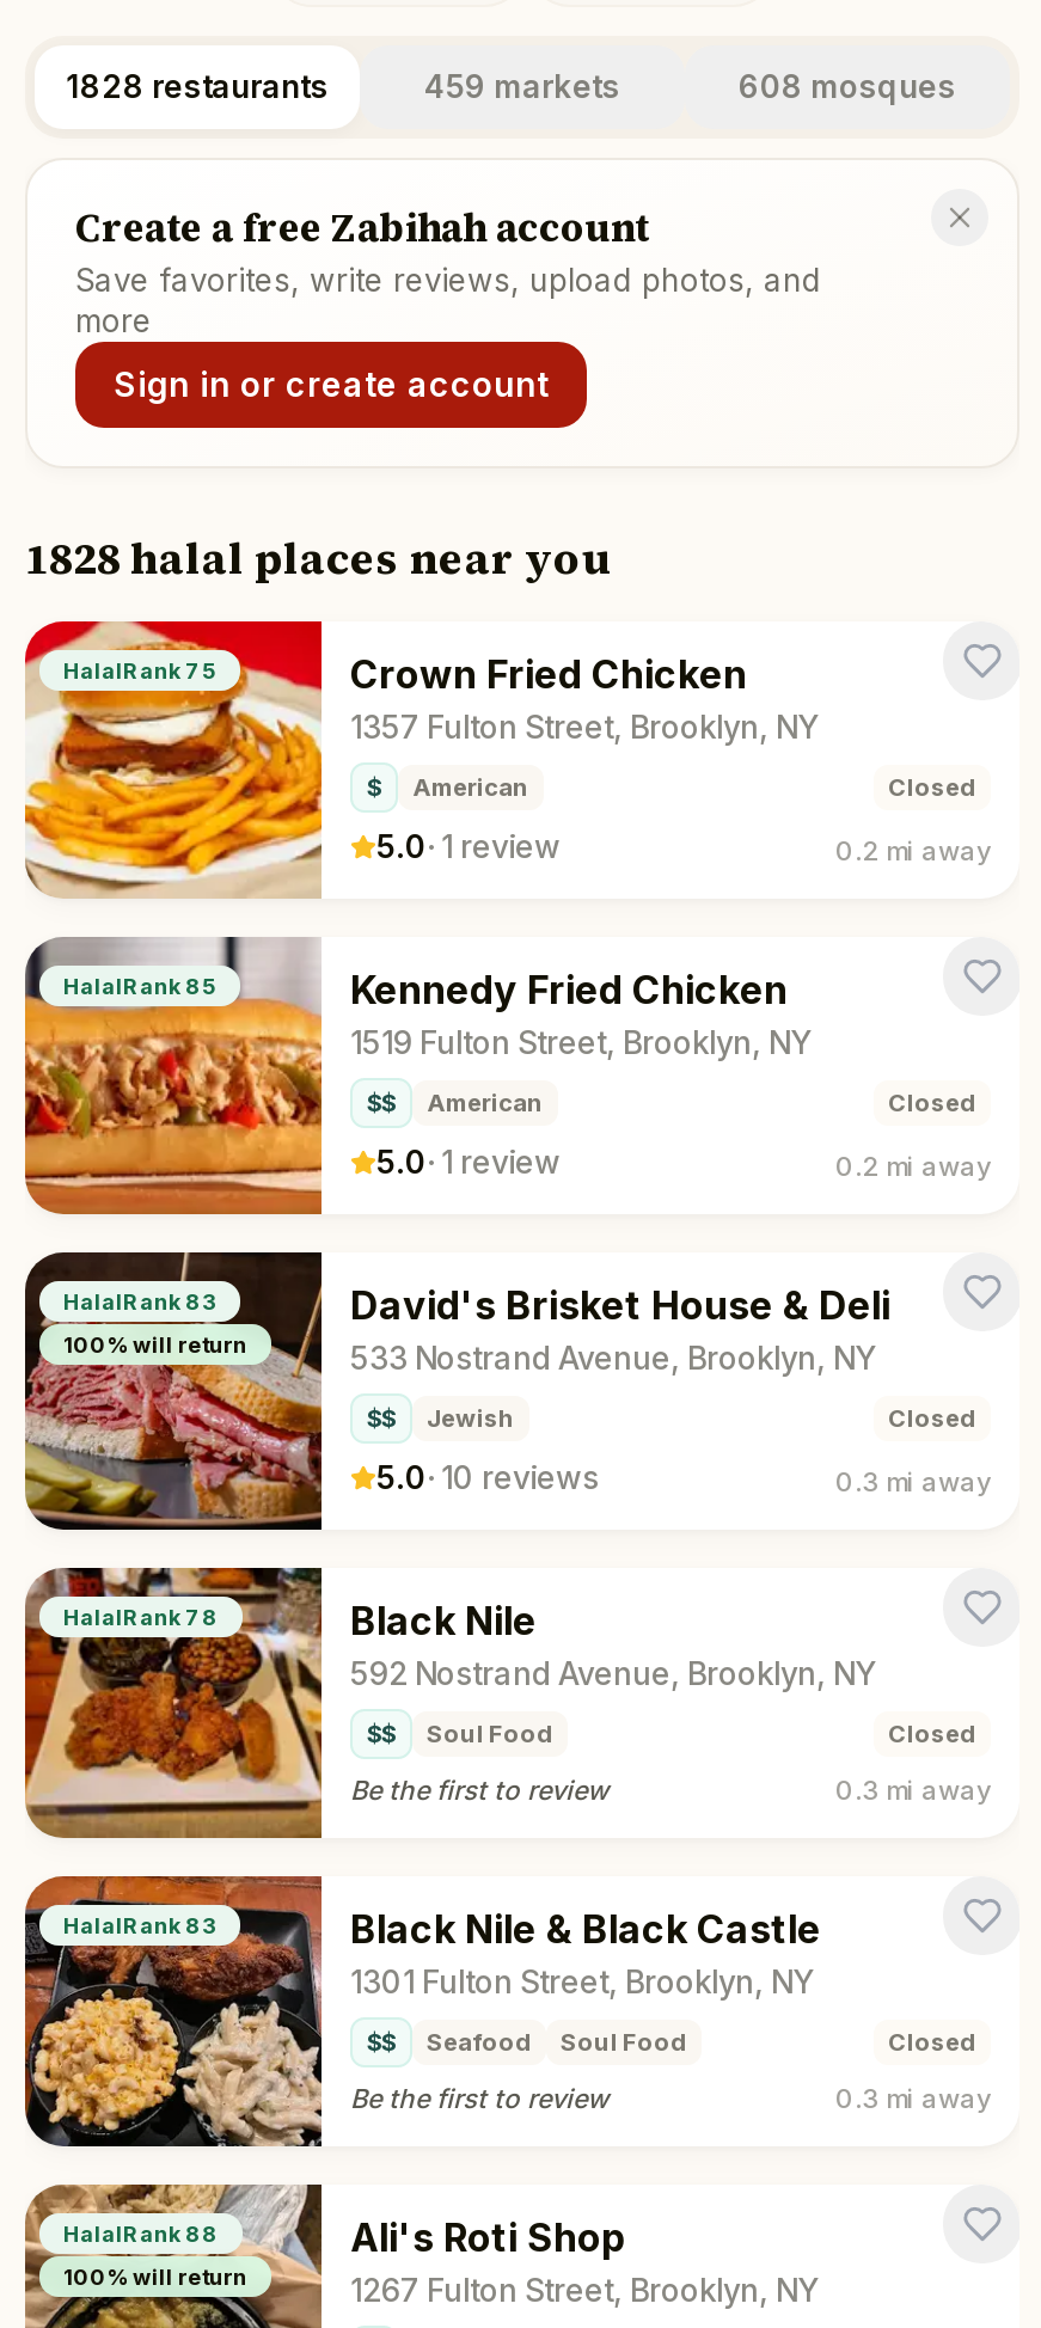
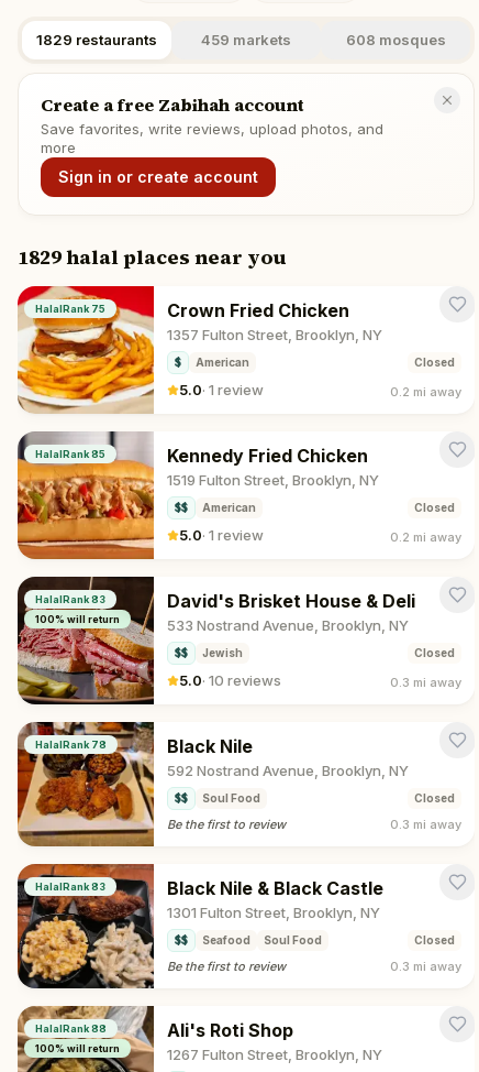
[66,67,329,105] 1828 restaurants -> [36,31,157,48] 1829 restaurants
[25,528,611,588] 1828 halal places near you -> [18,243,287,271] 1829 halal places near you

